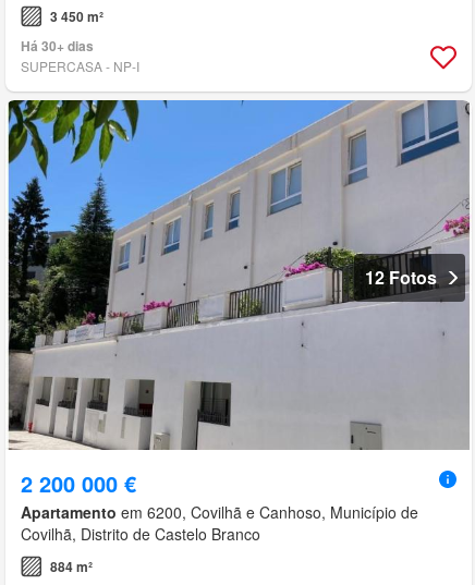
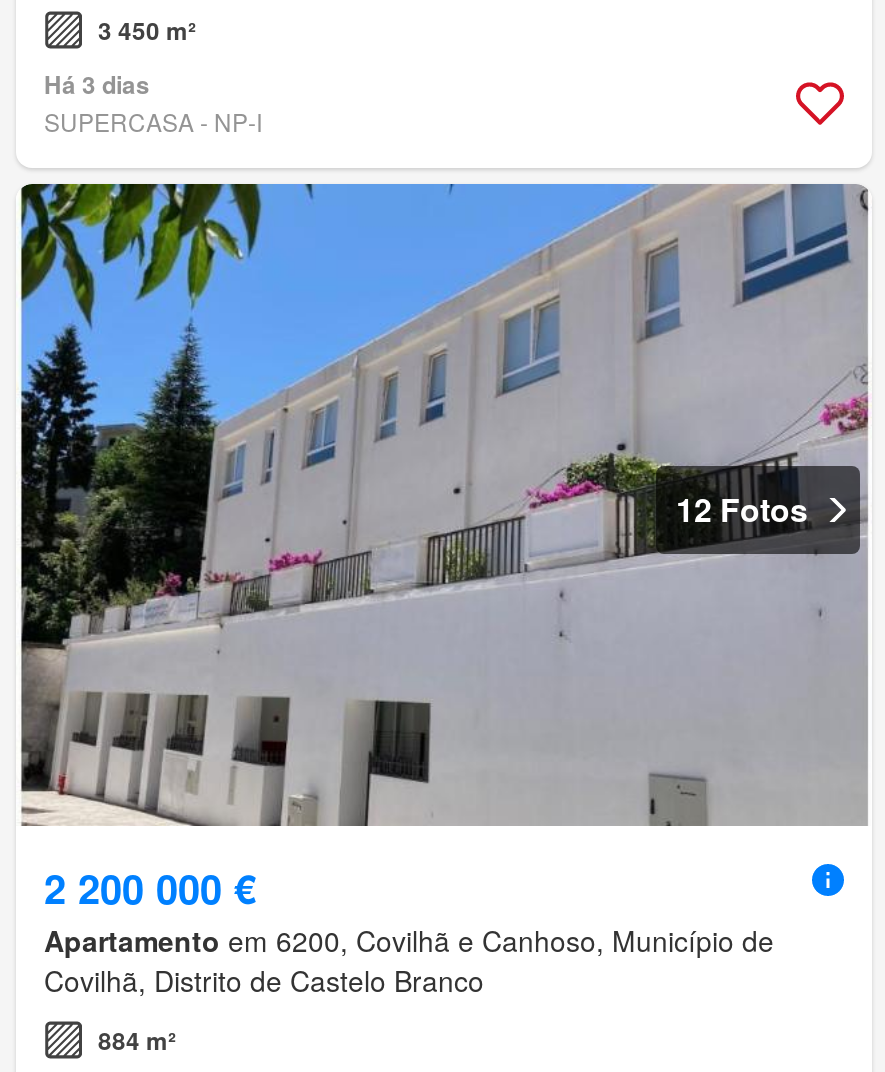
[21,36,94,56] Há 30+ dias -> [44,65,150,101] Há 3 dias

